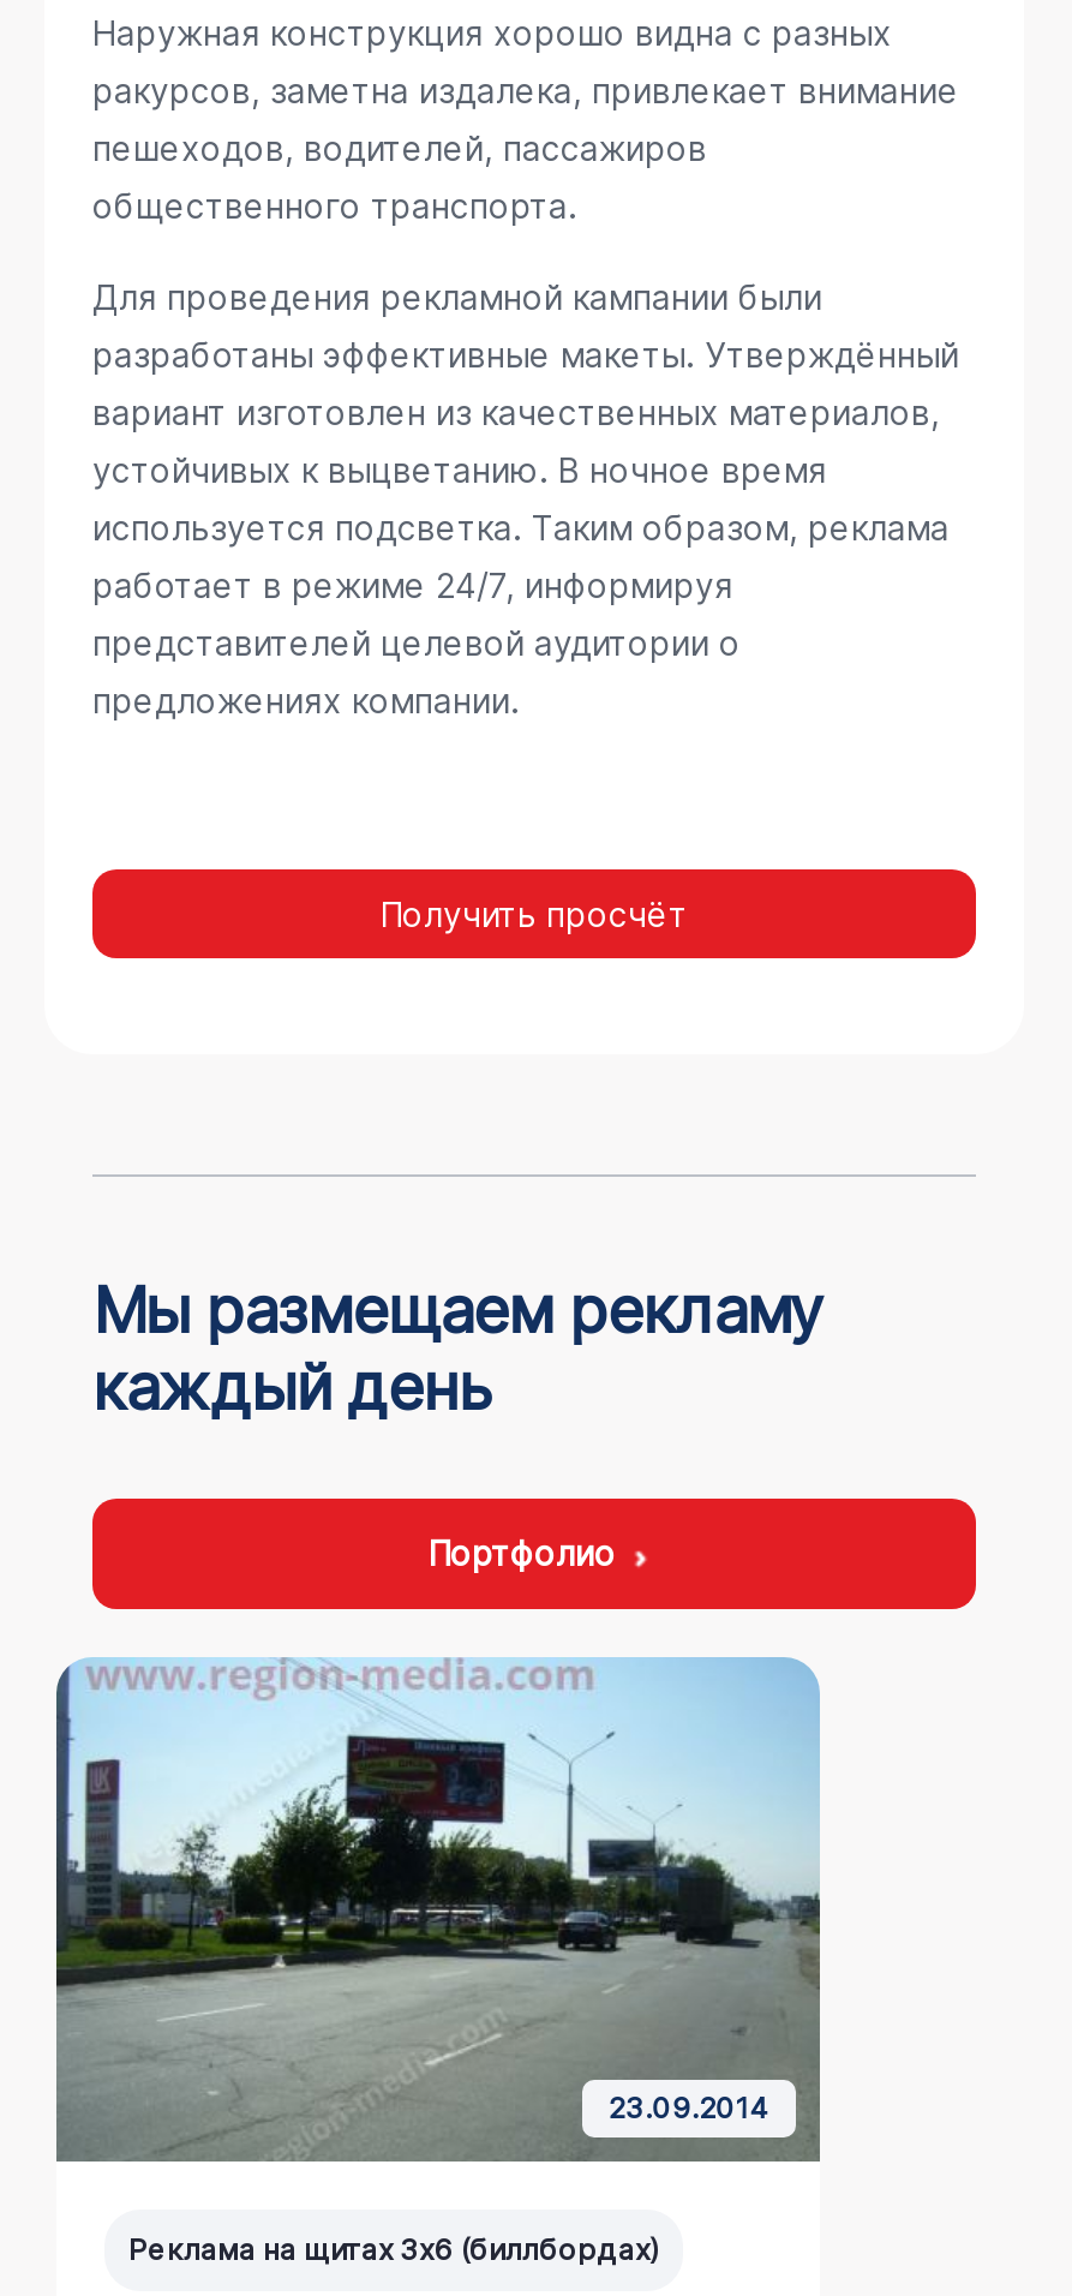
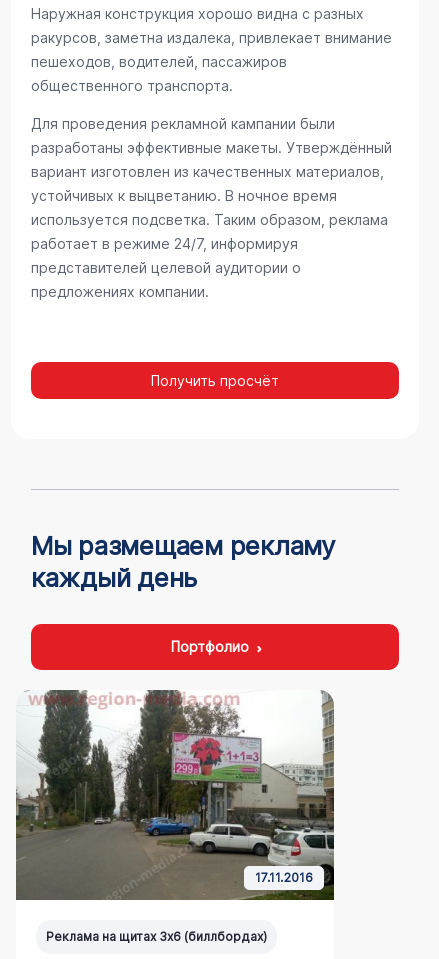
[54,1655,822,2164] [image] | 23.09.2014 -> [15,689,335,901] [image] | 17.11.2016

